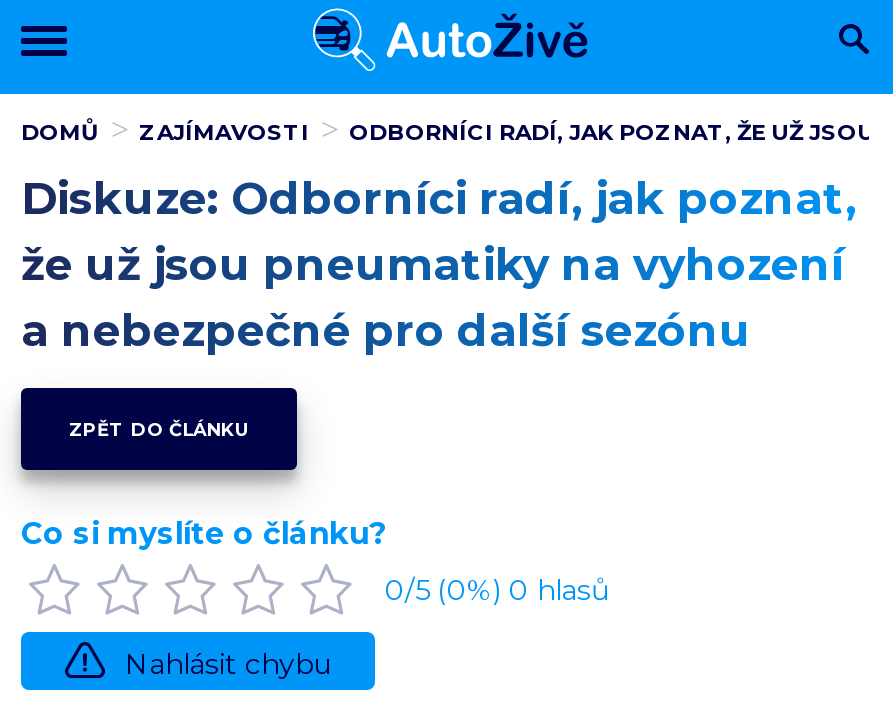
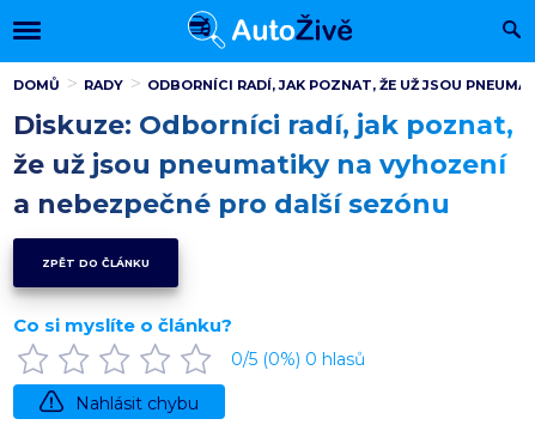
[139,118,309,146] ZAJÍMAVOSTI -> [84,77,123,93] RADY

